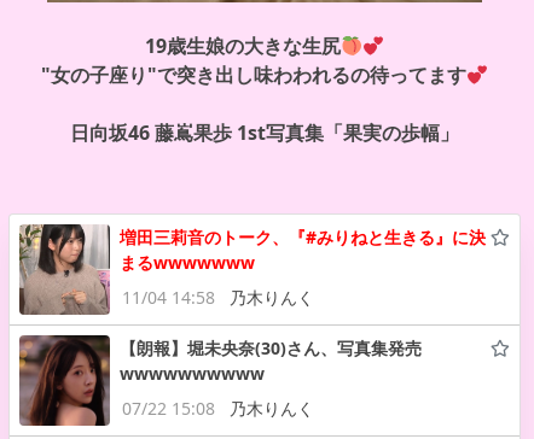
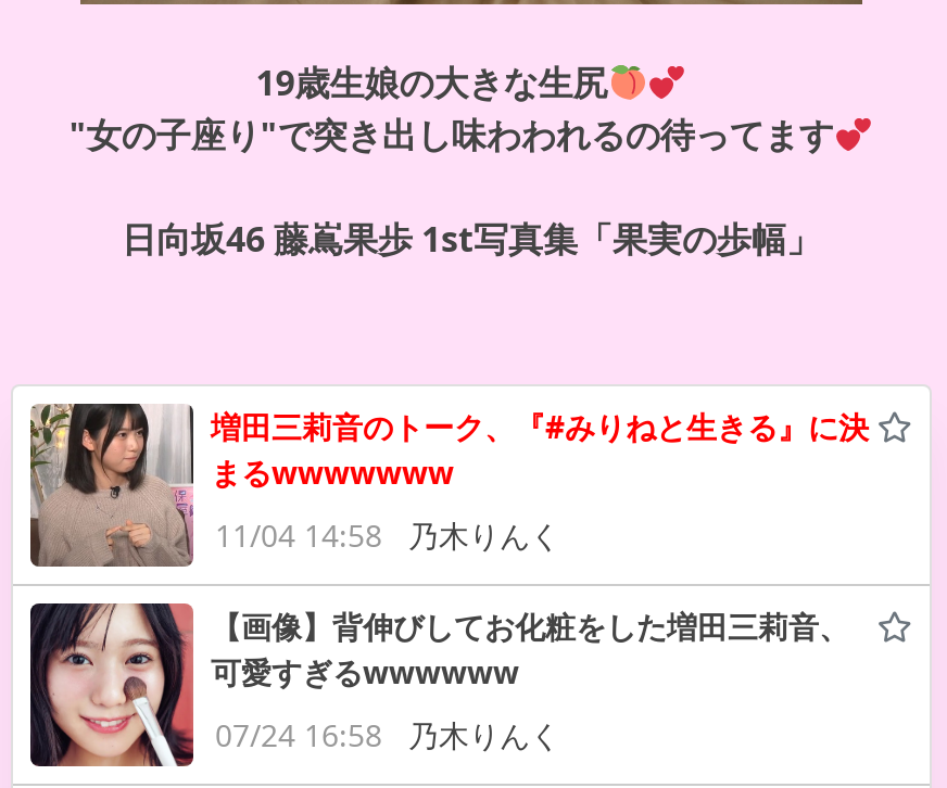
[18,334,422,427] [image] | 【朗報】堀未央奈(30)さん、写真集発売 | wwwwwwwwww -> [28,601,849,768] [image] | 【画像】背伸びしてお化粧をした増田三莉音、 | 可愛すぎるwwwwww
[122,397,314,420] 07/22 15:08 乃木りんく -> [215,714,560,755] 07/24 16:58 乃木りんく

